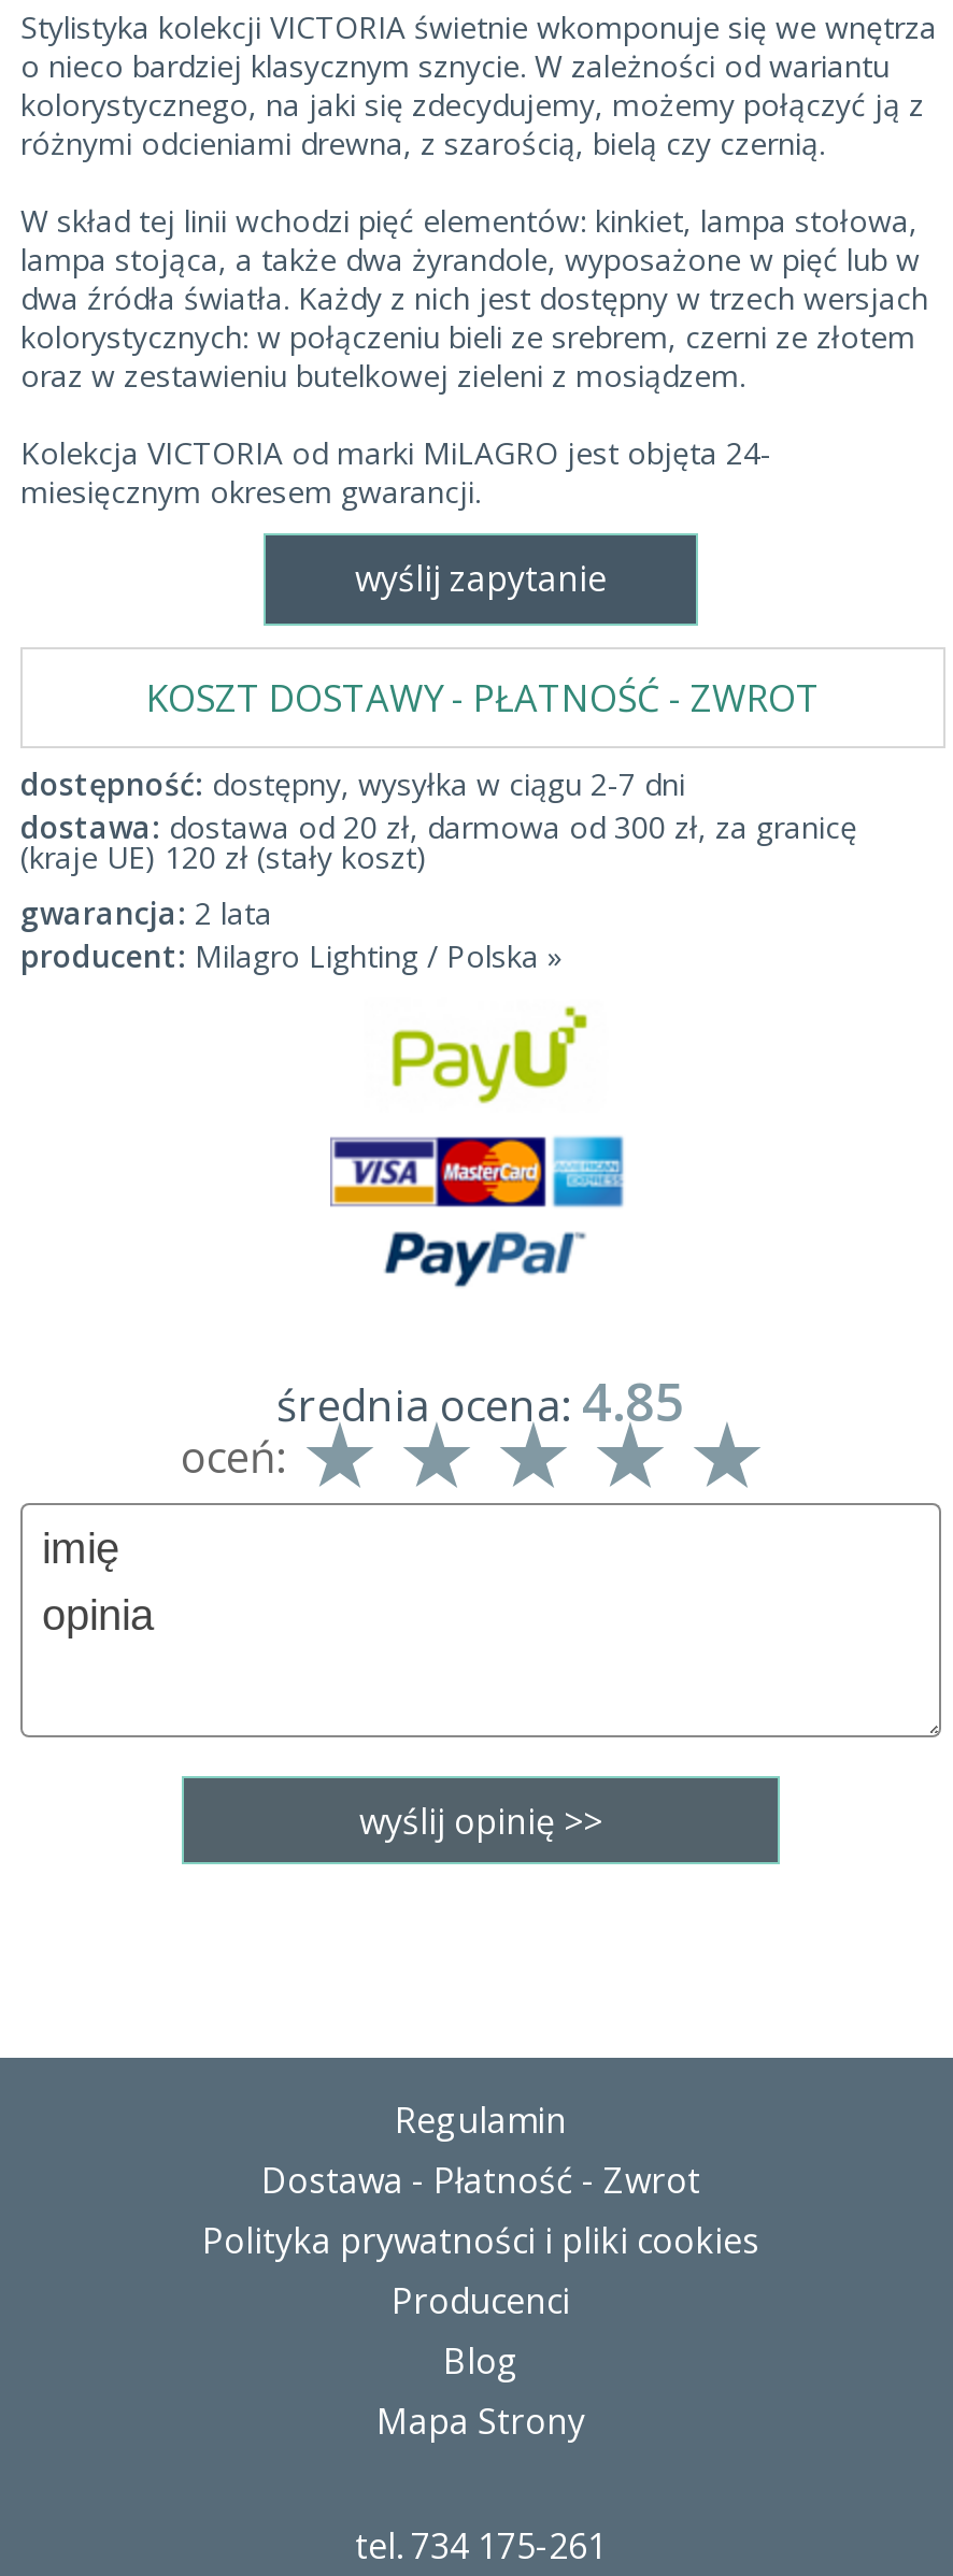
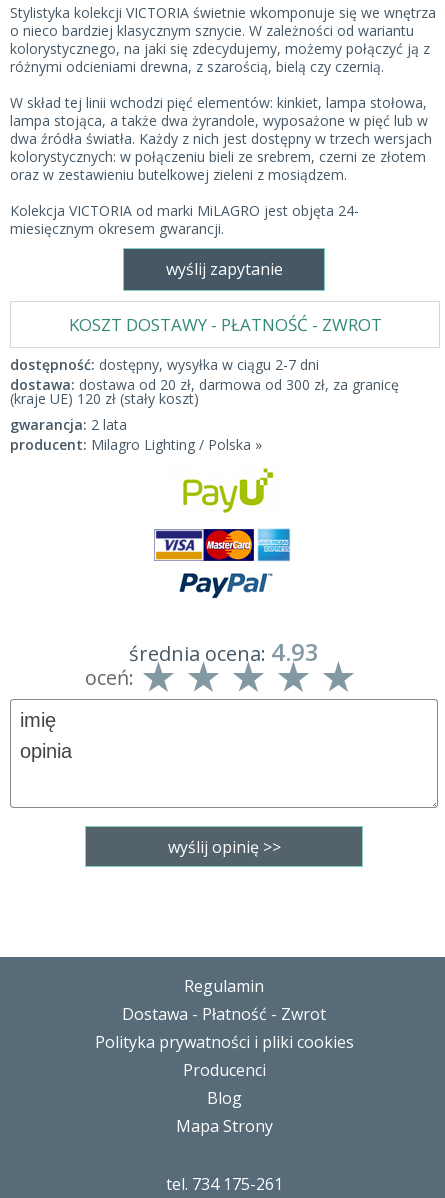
[276,1365,685,1436] średnia ocena: 4.85 -> [129,635,319,668] średnia ocena: 4.93

